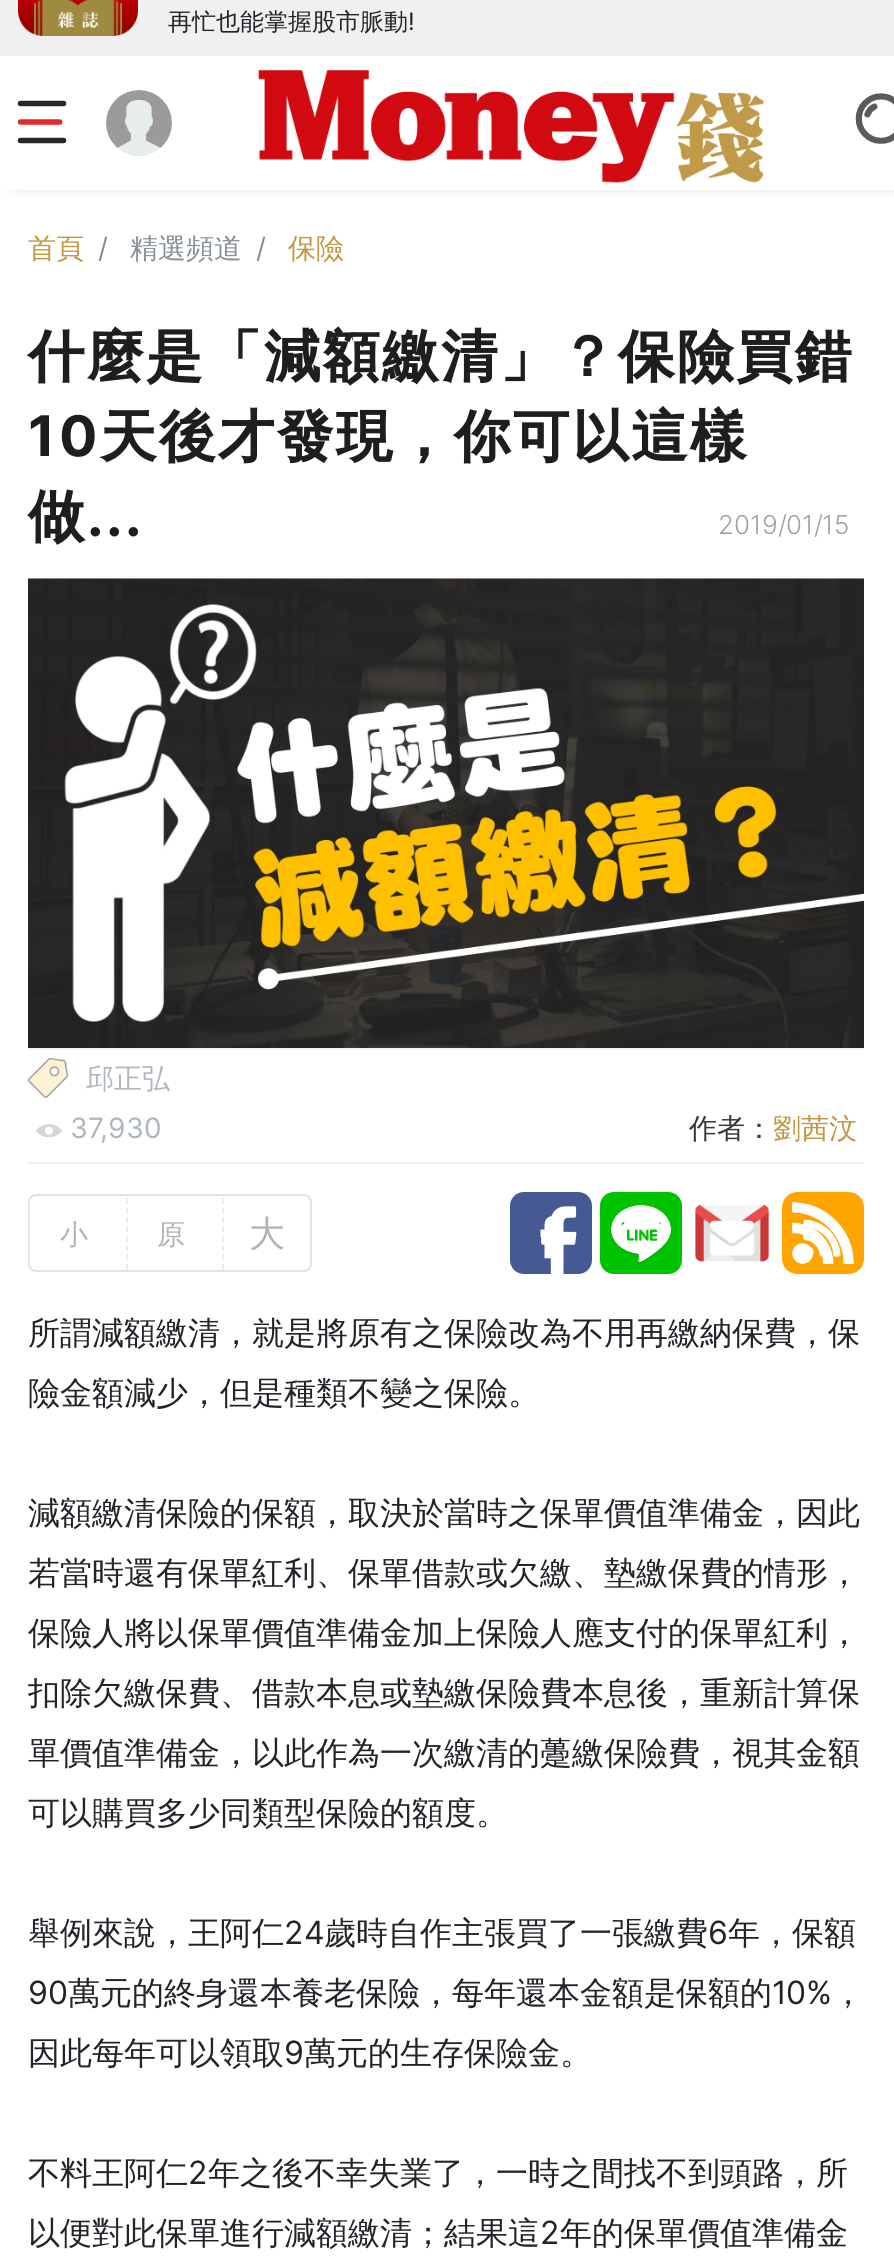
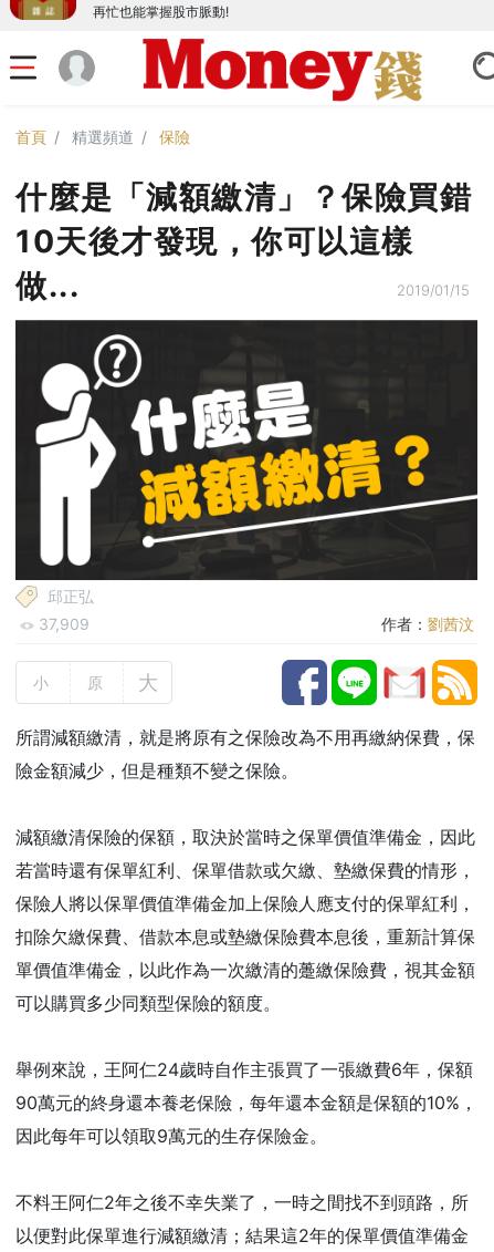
[70,1110,162,1144] 37,930 -> [39,614,90,633] 37,909

